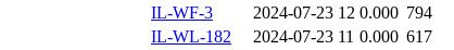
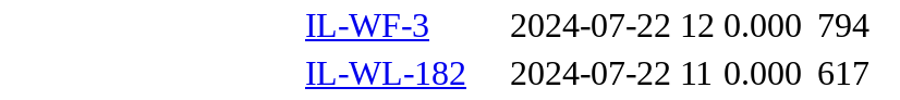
[253,4,432,22] 2024-07-23 12 0.000 794 -> [510,7,869,44] 2024-07-22 12 0.000 794
[151,28,432,46] IL-WL-182 2024-07-23 11 0.000 617 -> [305,55,869,92] IL-WL-182 2024-07-22 11 0.000 617

